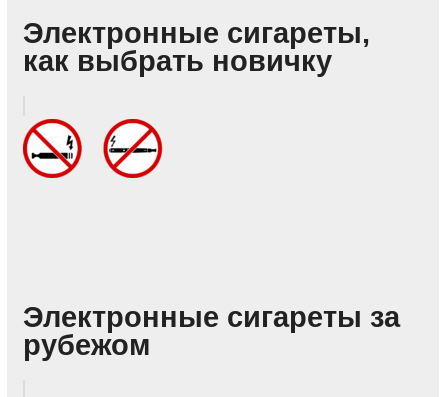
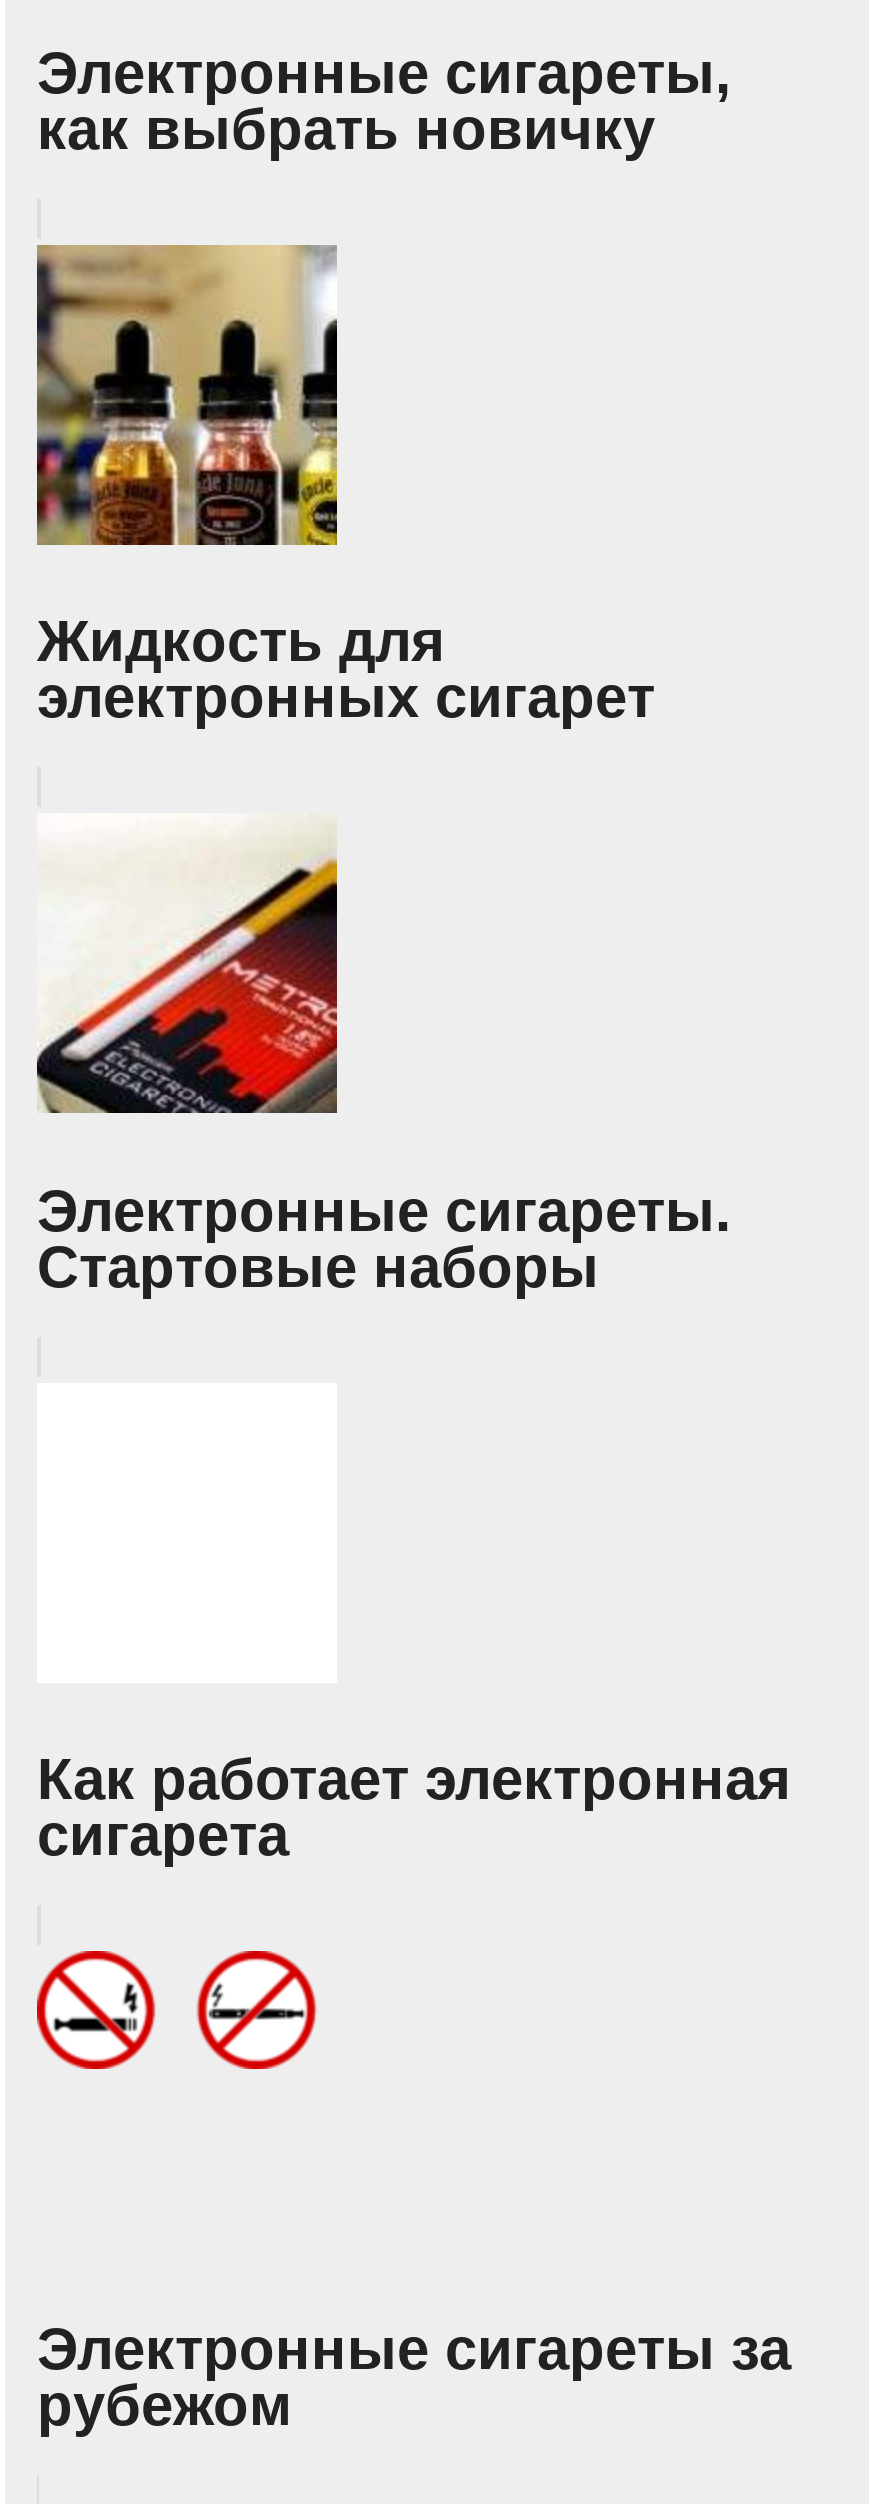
none -> [35,243,655,730] [image] | Жидкость для | электронных сигарет
none -> [35,837,731,1299] [image] | Электронные сигареты. | Стартовые наборы
none -> [37,1748,791,1868] Как работает электронная | сигарета

